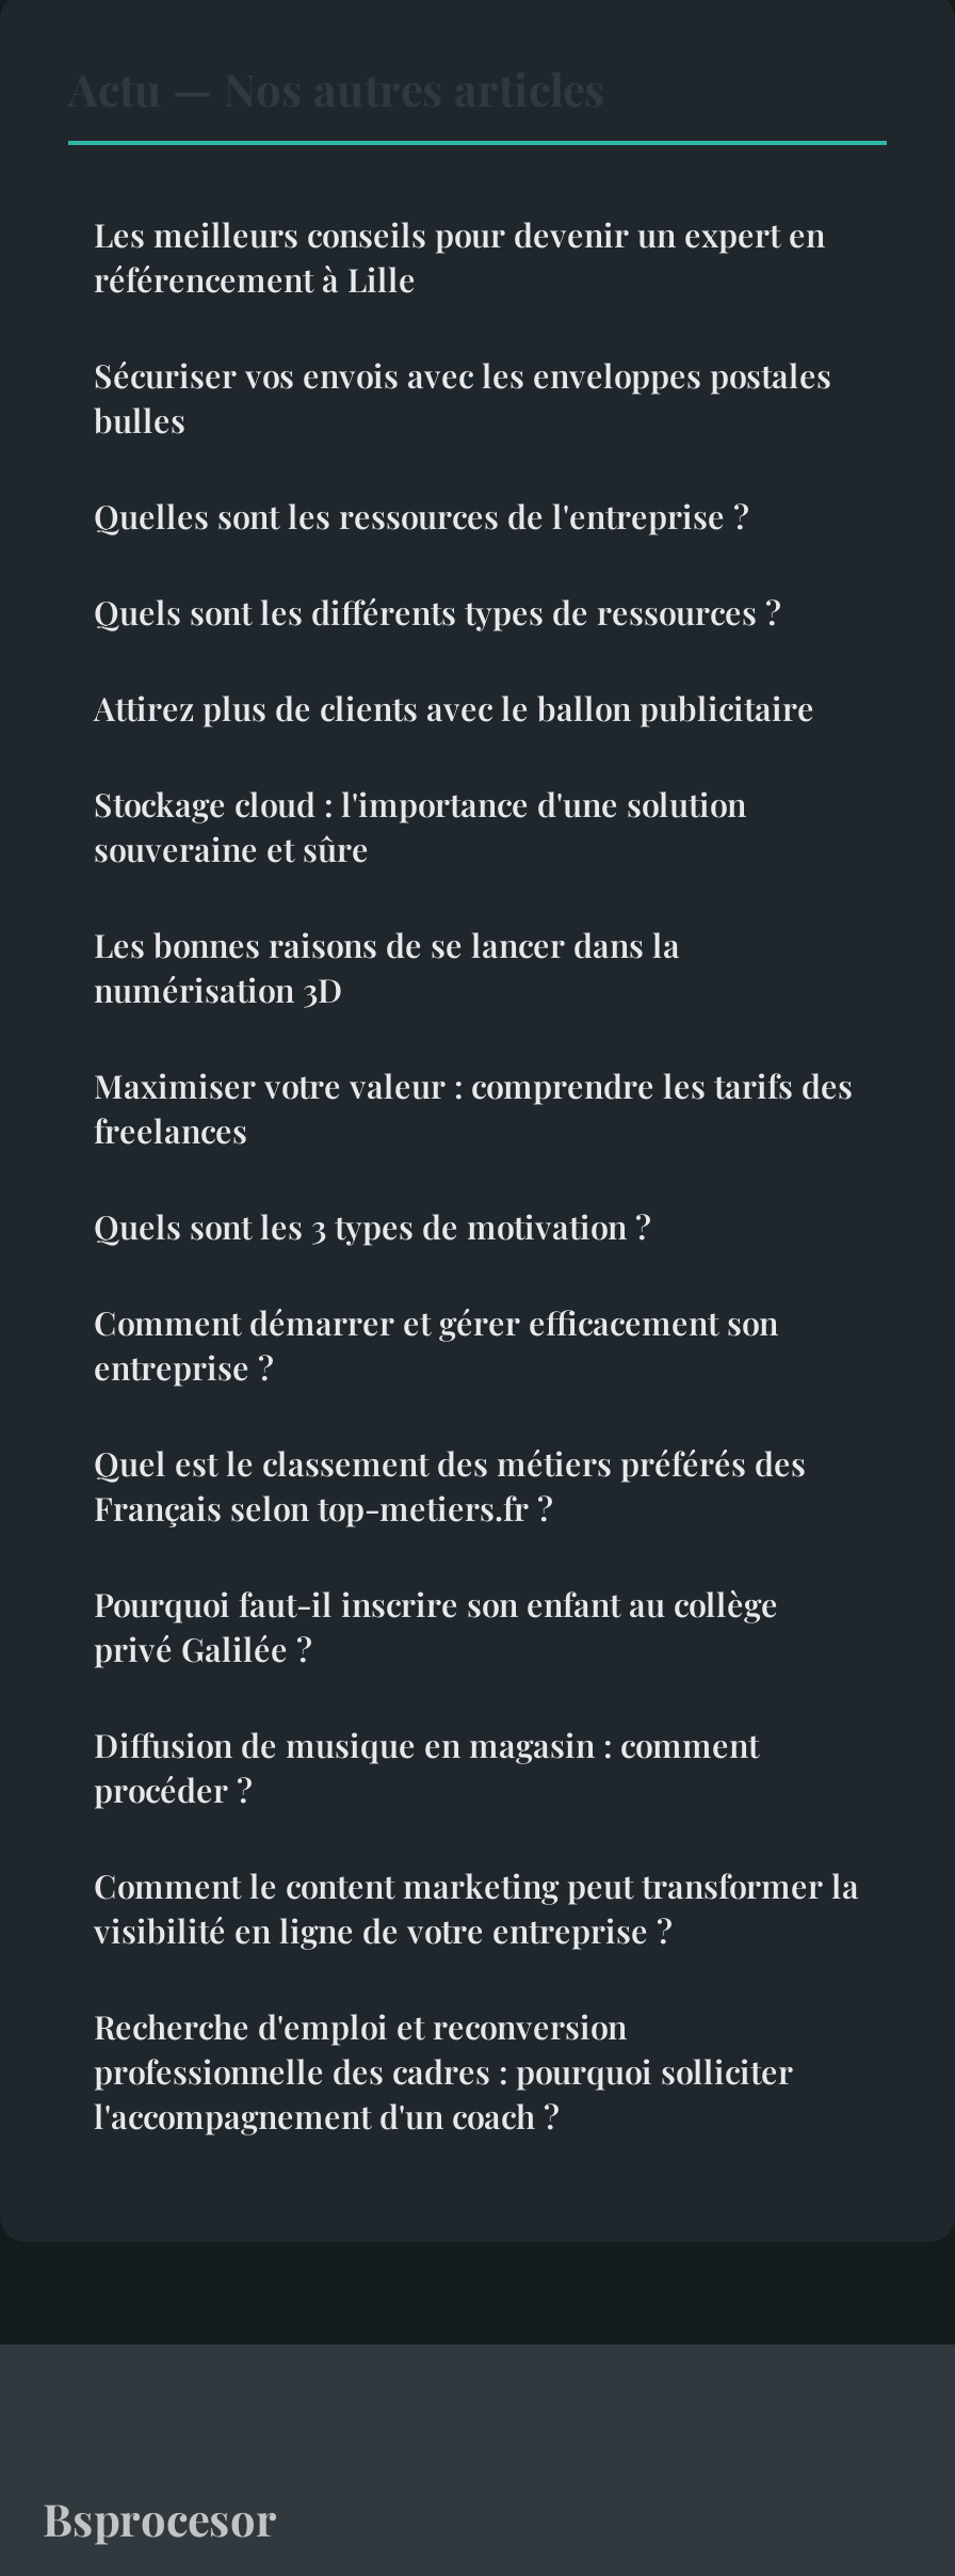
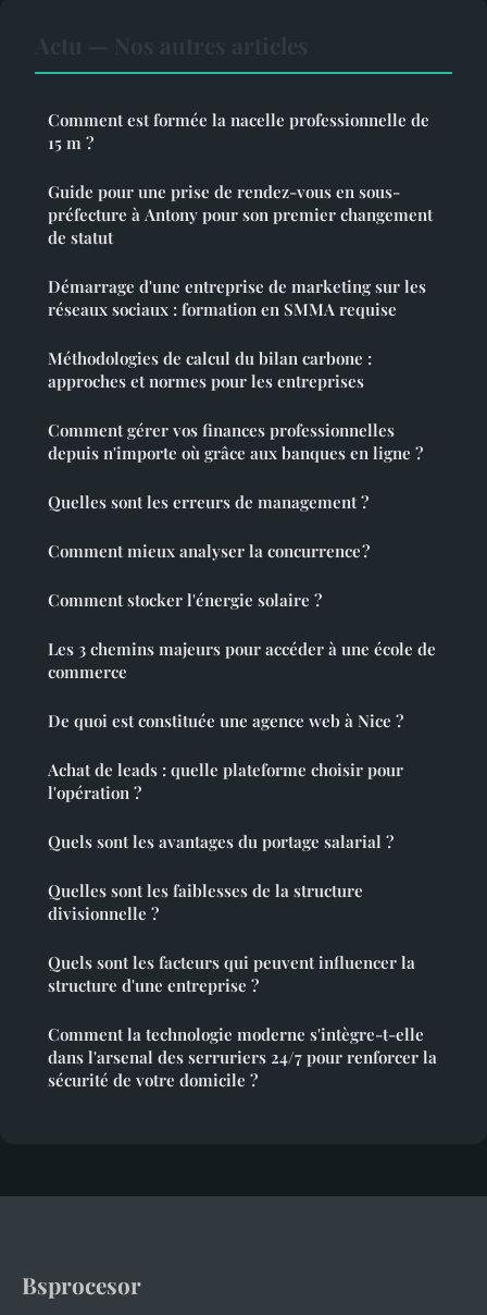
[94,214,825,301] Les meilleurs conseils pour devenir un expert en | référencement à Lille -> [48,109,429,154] Comment est formée la nacelle professionnelle de | 15 m ?
[94,355,831,442] Sécuriser vos envois avec les enveloppes postales | bulles -> [48,181,433,248] Guide pour une prise de rendez-vous en sous- | préfecture à Antony pour son premier changement | de statut
[94,495,748,538] Quelles sont les ressources de l'entreprise ? -> [48,276,426,320] Démarrage d'une entreprise de marketing sur les | réseaux sociaux : formation en SMMA requise
[94,591,780,634] Quels sont les différents types de ressources ? -> [48,347,372,392] Méthodologies de calcul du bilan carbone : | approches et normes pour les entreprises
[94,687,814,730] Attirez plus de clients avec le ballon publicitaire -> [48,419,423,464] Comment gérer vos finances professionnelles | depuis n'importe où grâce aux banques en ligne ?
[94,783,746,871] Stockage cloud : l'importance d'une solution | souveraine et sûre -> [48,491,369,513] Quelles sont les erreurs de management ?
[94,924,680,1012] Les bonnes raisons de se lancer dans la | numérisation 3D -> [48,540,370,562] Comment mieux analyser la concurrence ?
[94,1065,853,1152] Maximiser votre valeur : comprendre les tarifs des | freelances -> [48,589,322,611] Comment stocker l'énergie solaire ?
[94,1206,650,1248] Quels sont les 3 types de motivation ? -> [48,638,436,683] Les 3 chemins majeurs pour accéder à une école de | commerce
[94,1302,778,1389] Comment démarrer et gérer efficacement son | entreprise ? -> [48,710,403,732] De quoi est constituée une agence web à Nice ?
[94,1443,806,1530] Quel est le classement des métiers préférés des | Français selon top-metiers.fr ? -> [48,759,403,804] Achat de leads : quelle plateforme choisir pour | l'opération ?
[94,1583,778,1671] Pourquoi faut-il inscrire son enfant au collège | privé Galilée ? -> [48,831,394,853] Quels sont les avantages du portage salarial ?
[94,1724,759,1812] Diffusion de musique en magasin : comment | procéder ? -> [48,880,363,924] Quelles sont les faiblesses de la structure | divisionnelle ?
[94,1865,859,1952] Comment le content marketing peut transformer la | visibilité en ligne de votre entreprise ? -> [48,952,415,996] Quels sont les facteurs qui peuvent influencer la | structure d'une entreprise ?
[94,2006,793,2138] Recherche d'emploi et reconversion | professionnelle des cadres : pourquoi solliciter | l'accompagnement d'un coach ? -> [48,1023,437,1091] Comment la technologie moderne s'intègre-t-elle | dans l'arsenal des serruriers 24/7 pour renforcer la | sécurité de votre domicile ?

